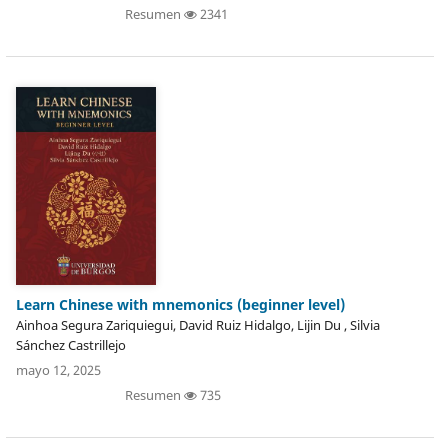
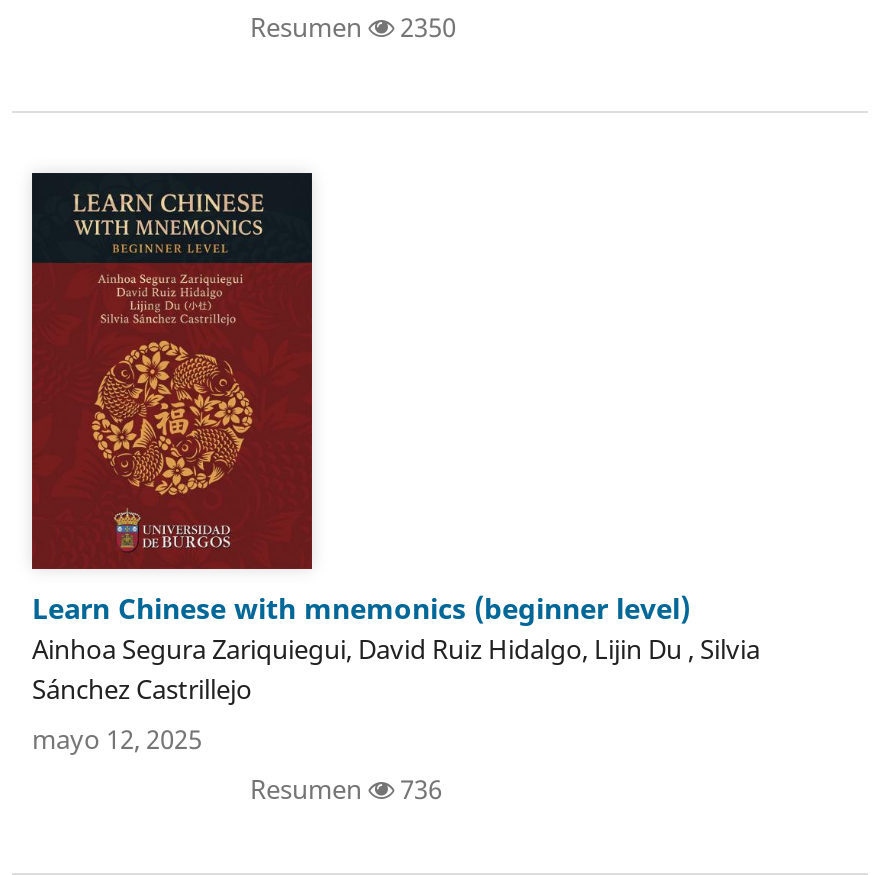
[125,5,228,23] Resumen 2341 -> [250,10,456,46] Resumen 2350
[125,386,221,404] Resumen 735 -> [250,772,442,808] Resumen 736

